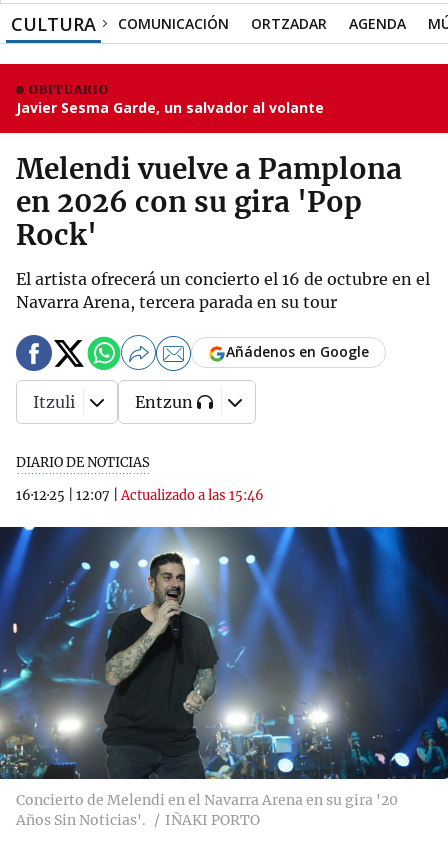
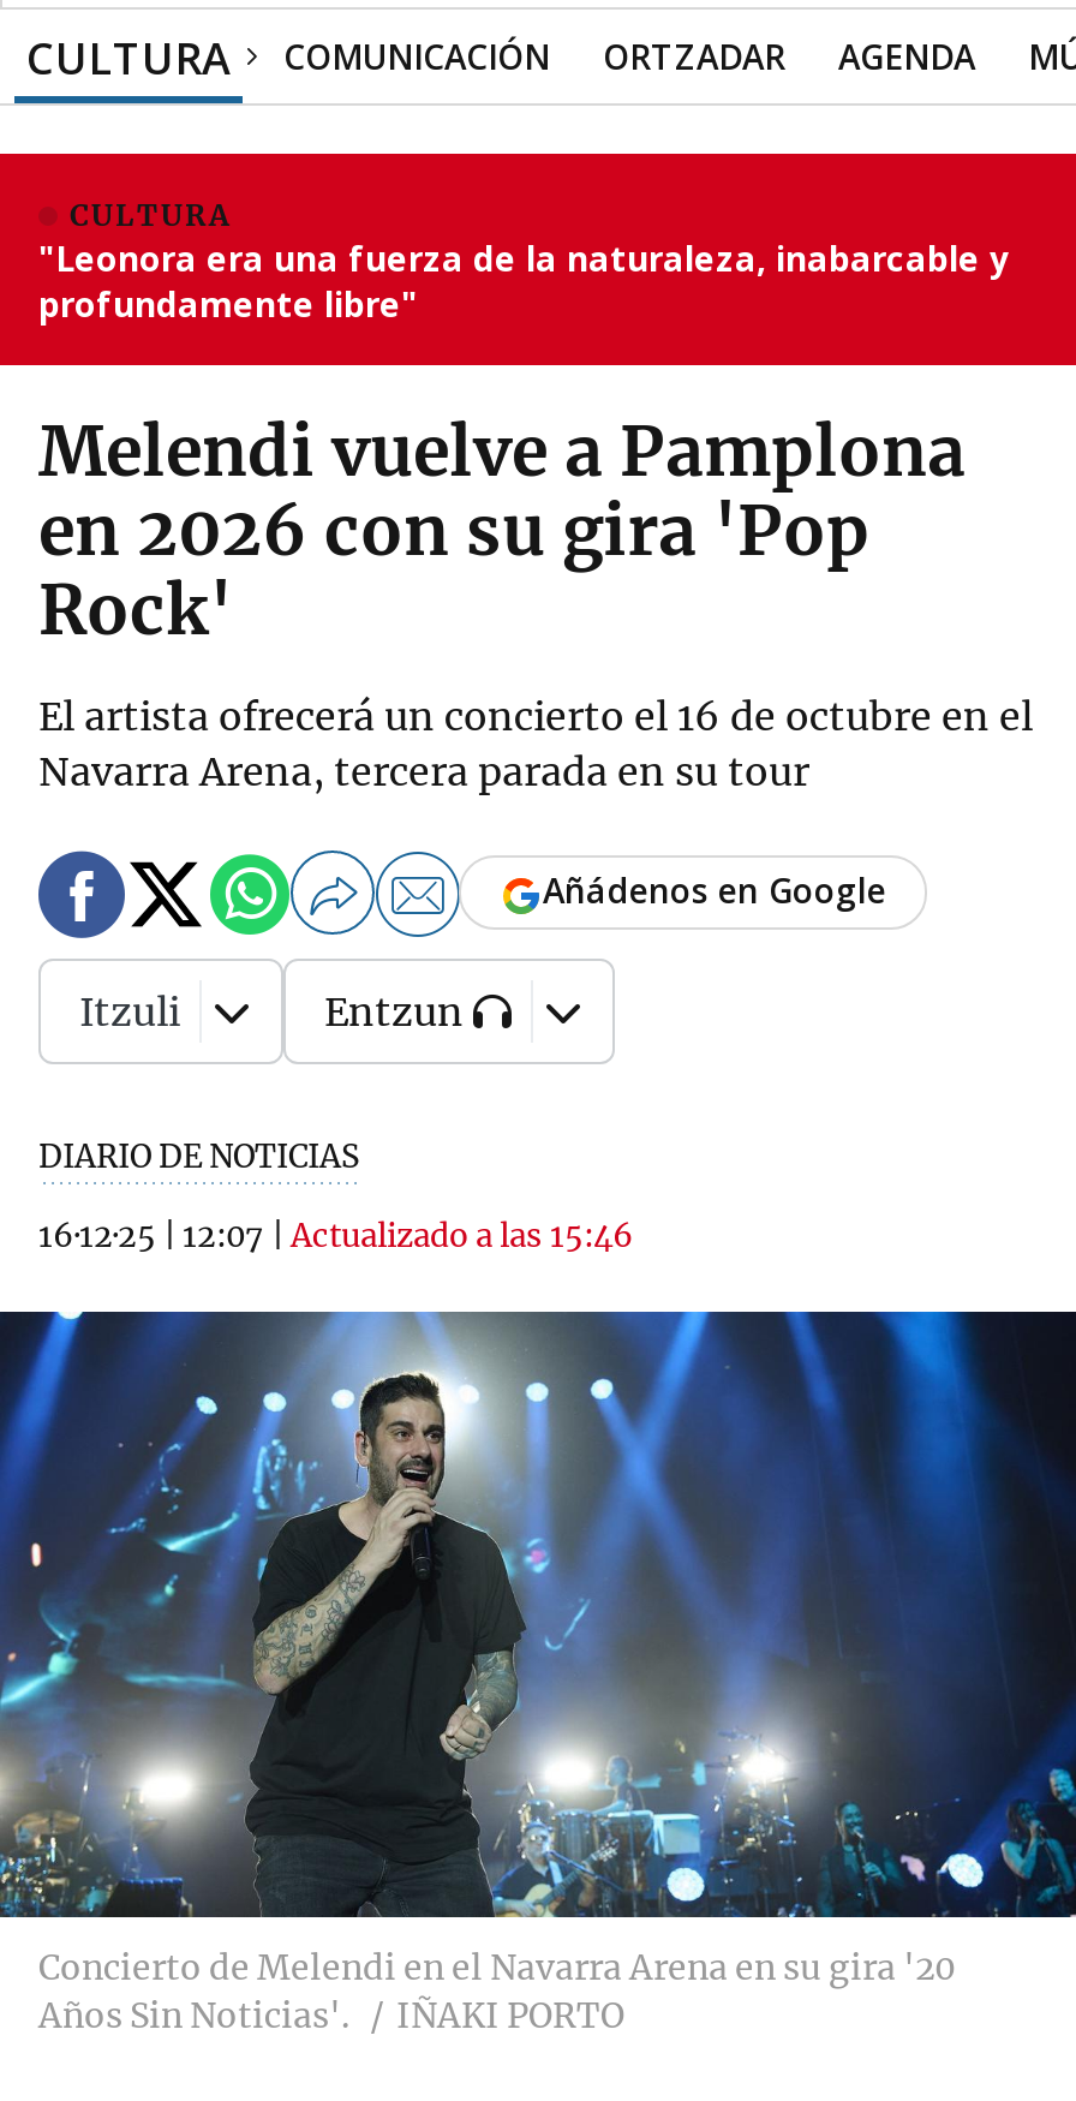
[16,82,324,117] OBITUARIO | Javier Sesma Garde, un salvador al volante -> [38,197,1009,327] CULTURA | "Leonora era una fuerza de la naturaleza, inabarcable y | profundamente libre"

